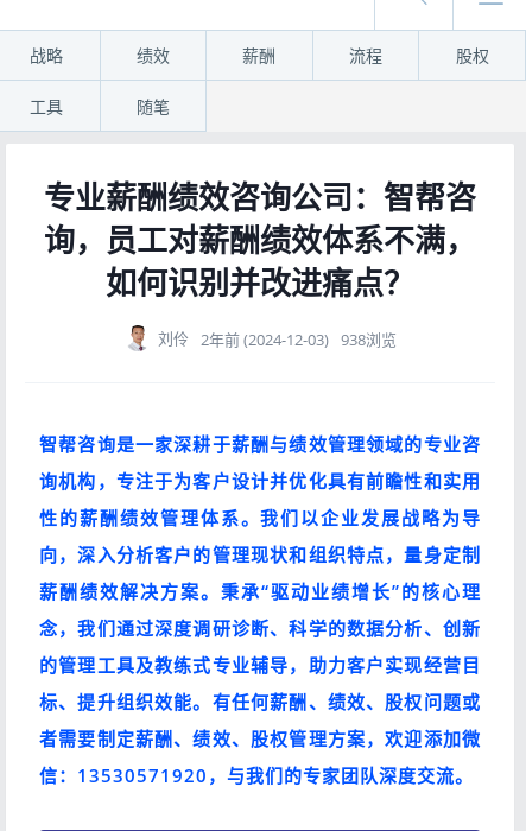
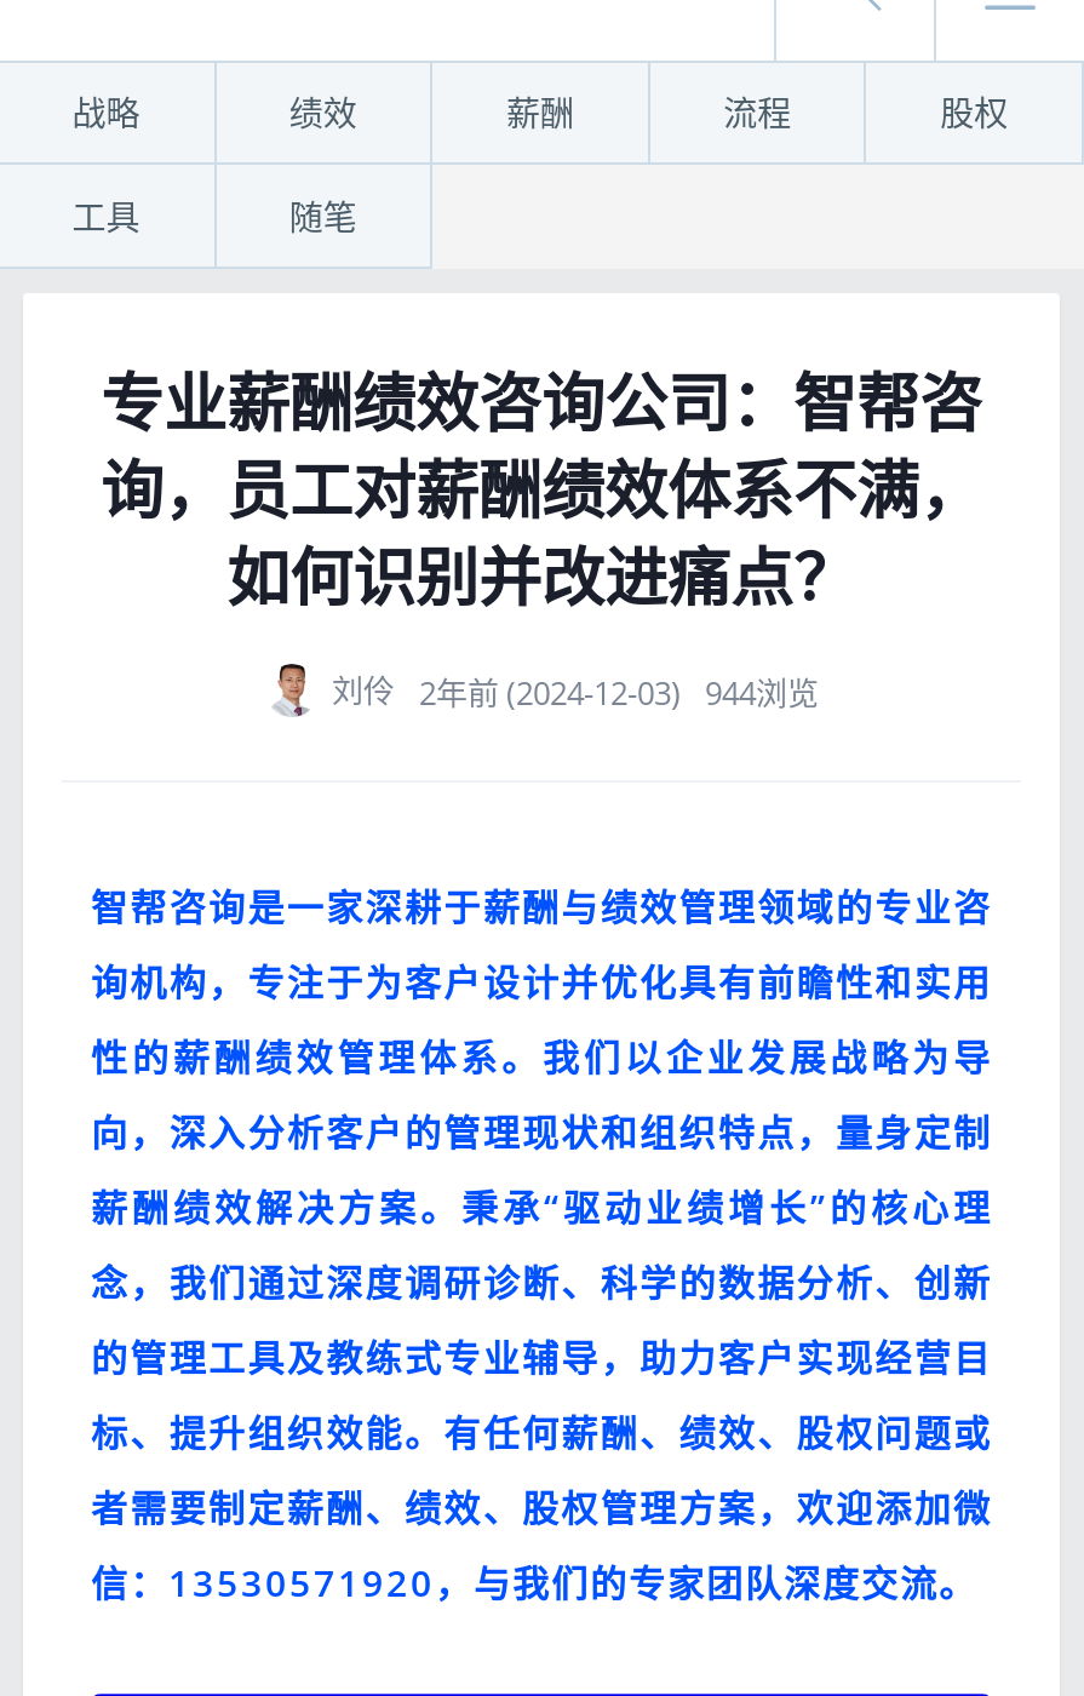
[157,328,396,350] 刘伶 2年前 (2024-12-03) 938浏览 -> [332,669,819,715] 刘伶 2年前 (2024-12-03) 944浏览

